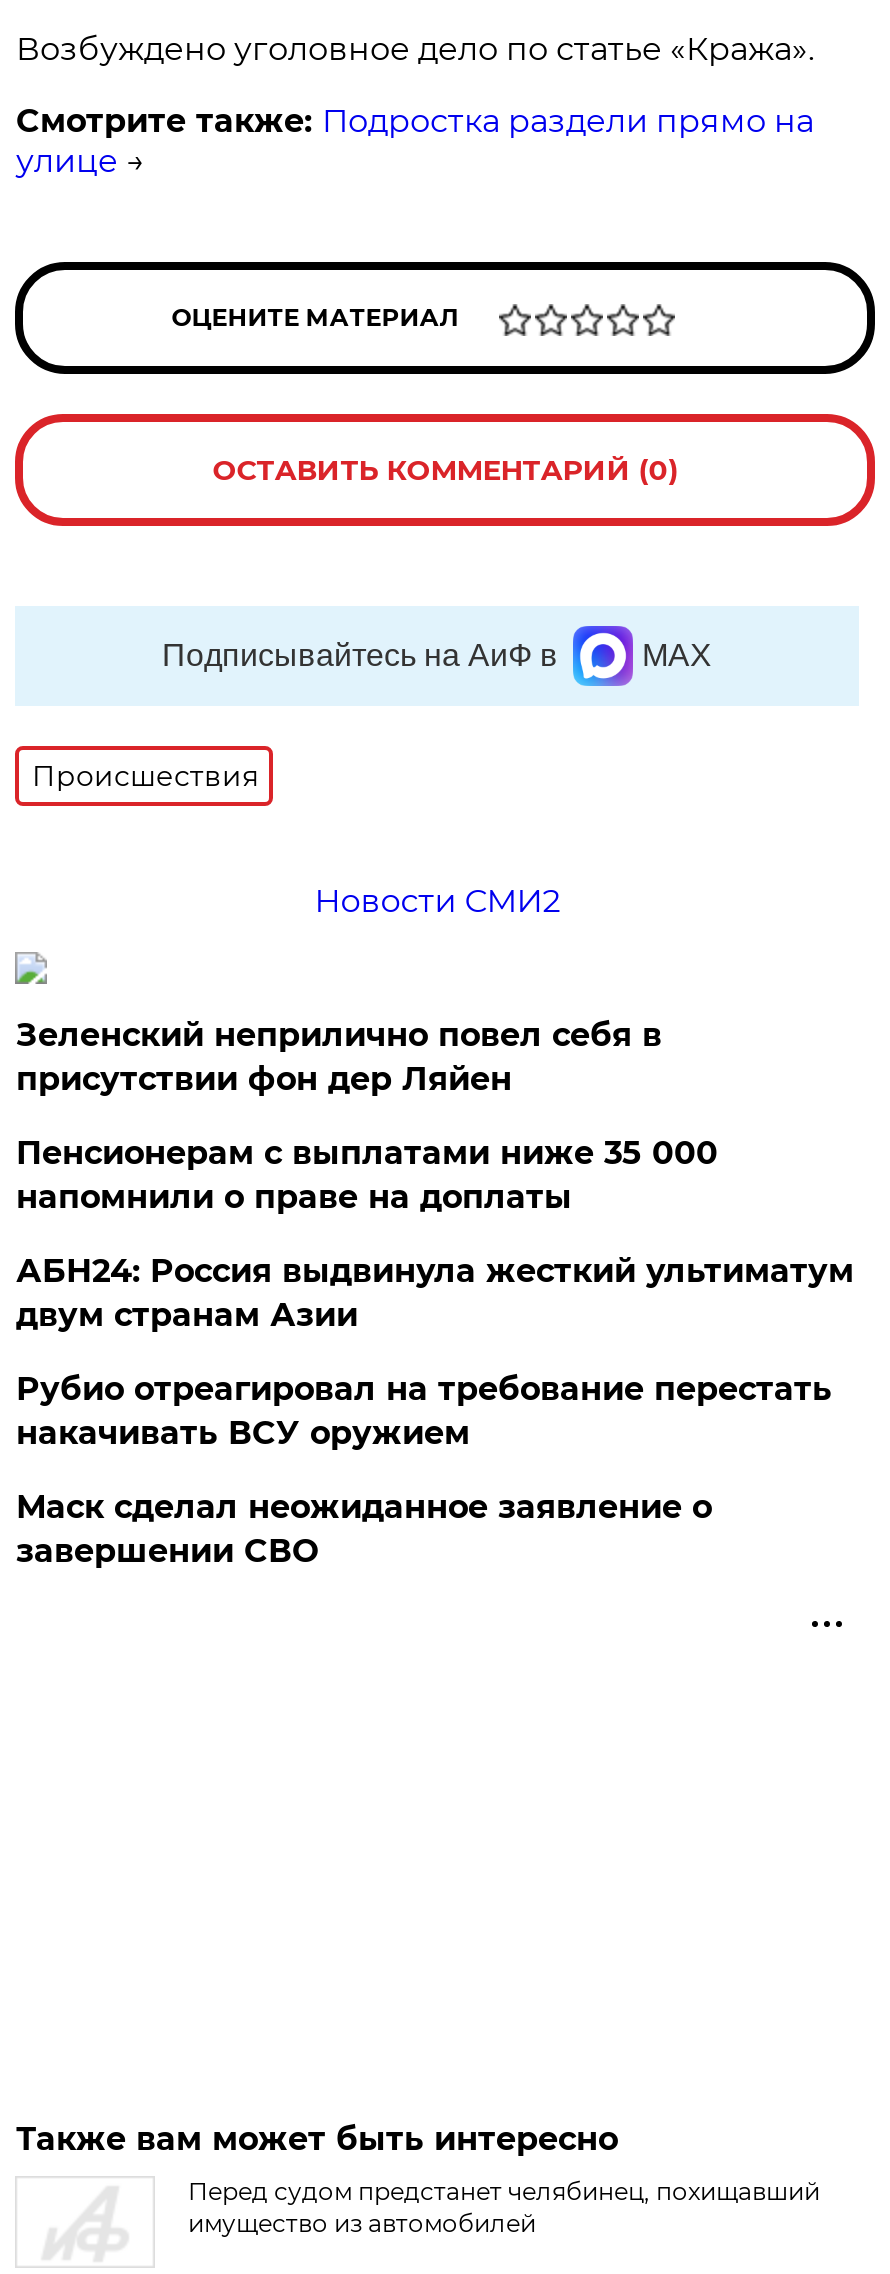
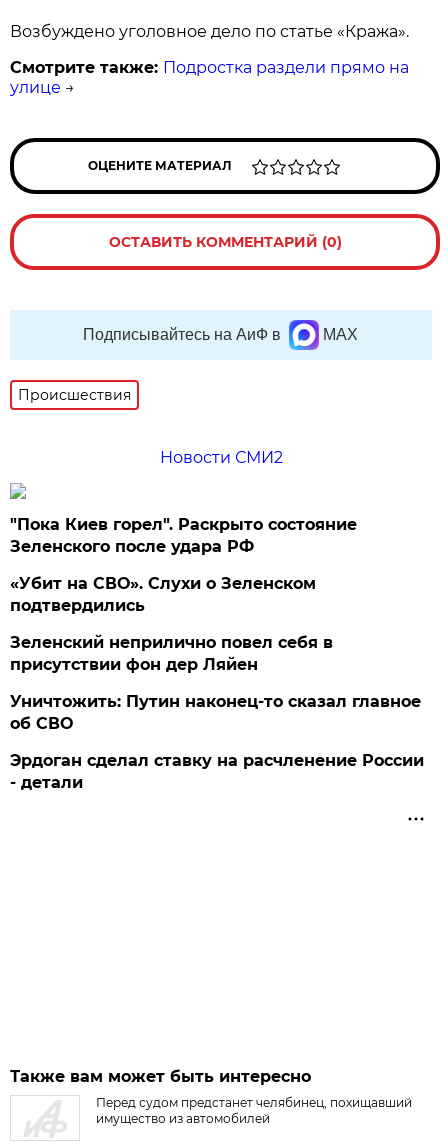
none -> [10,515,357,615] "Пока Киев горел". Раскрыто состояние | Зеленского после удара РФ | «Убит на СВО». Слухи о Зеленском | подтвердились
moved [16,1016,662,1098] -> [10,633,333,674]: Зеленский неприлично повел cебя в | присутствии фон дер Ляйен
[16,1134,854,1570] Пенсионерам с выплатами ниже 35 000 | напомнили о праве на доплаты | АБН24: Россия выдвинула жесткий ультиматум | двум странам Азии | Рубио отреагировал на требование перестать | накачивать ВСУ оружием | Маск сделал неожиданное заявление о | завершении СВО -> [10,692,424,792] Уничтожить: Путин наконец-то сказал главное | об СВО | Эрдоган сделал ставку на расчленение России | - детали

